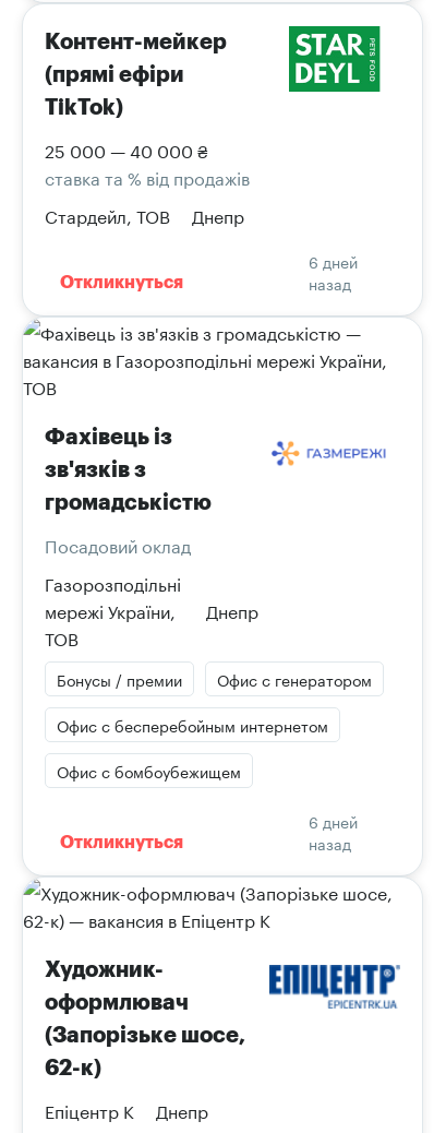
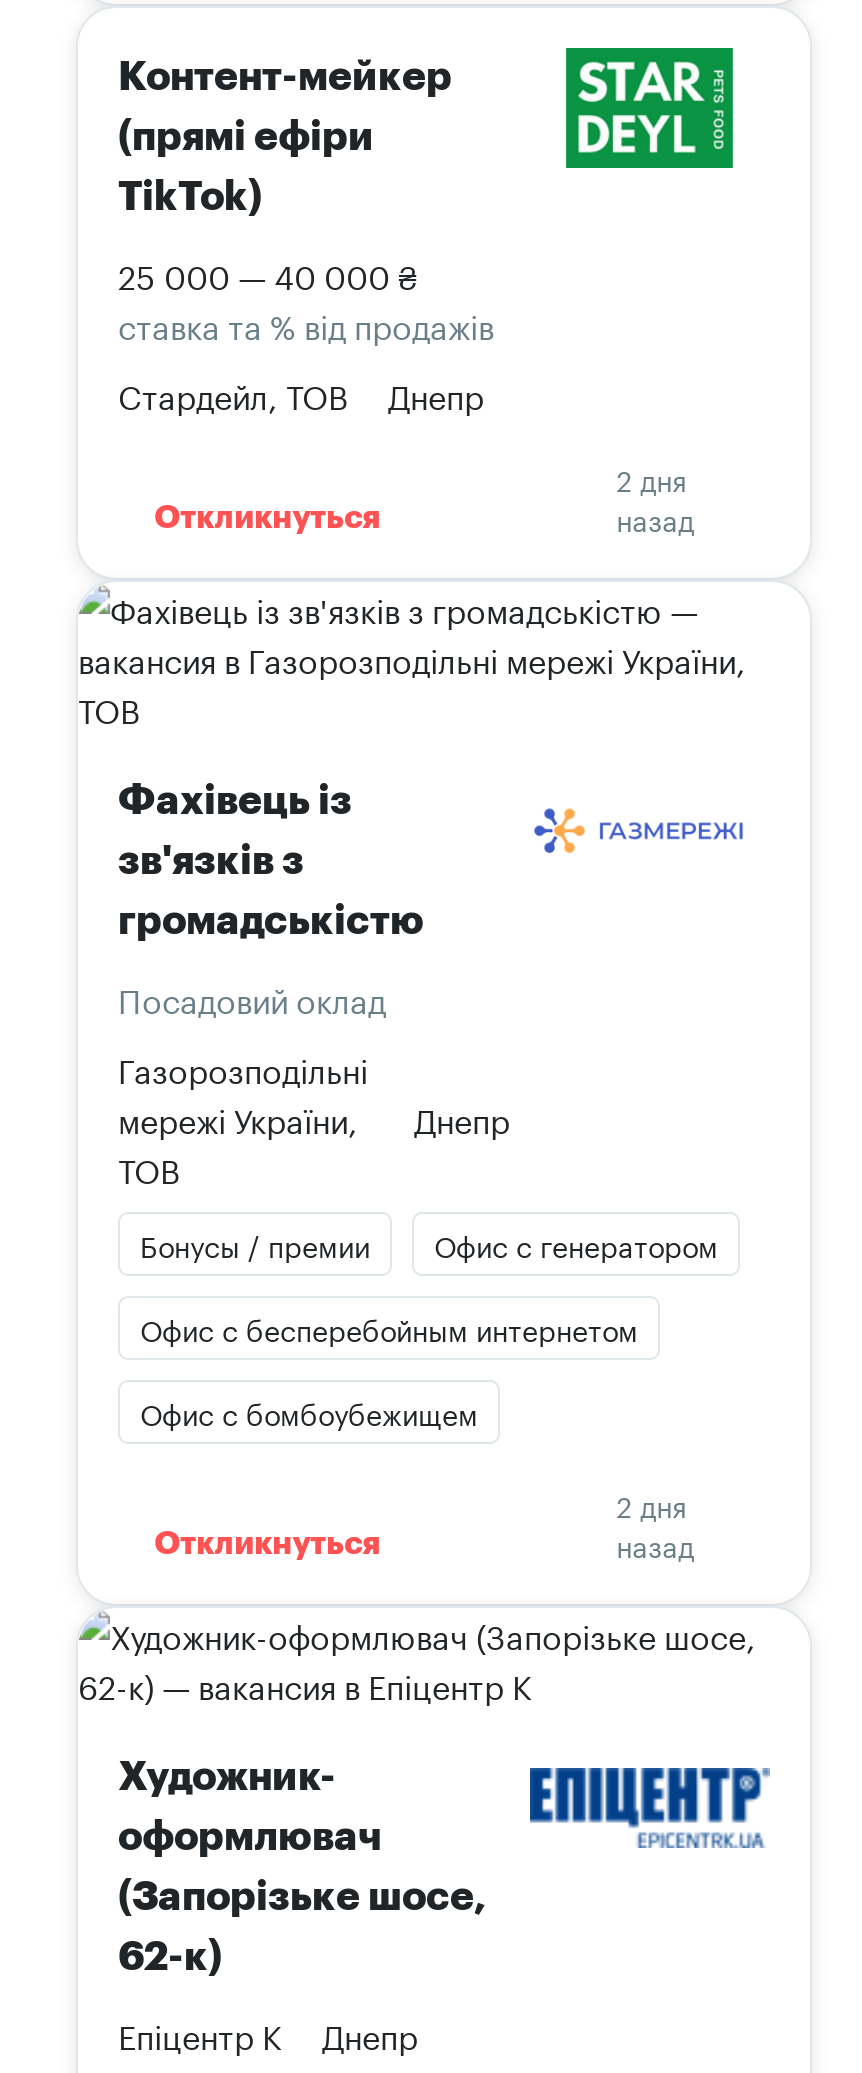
[308,249,358,273] 6 дней -> [616,456,686,500] 2 дня
[308,809,358,833] 6 дней -> [616,1482,686,1526] 2 дня

